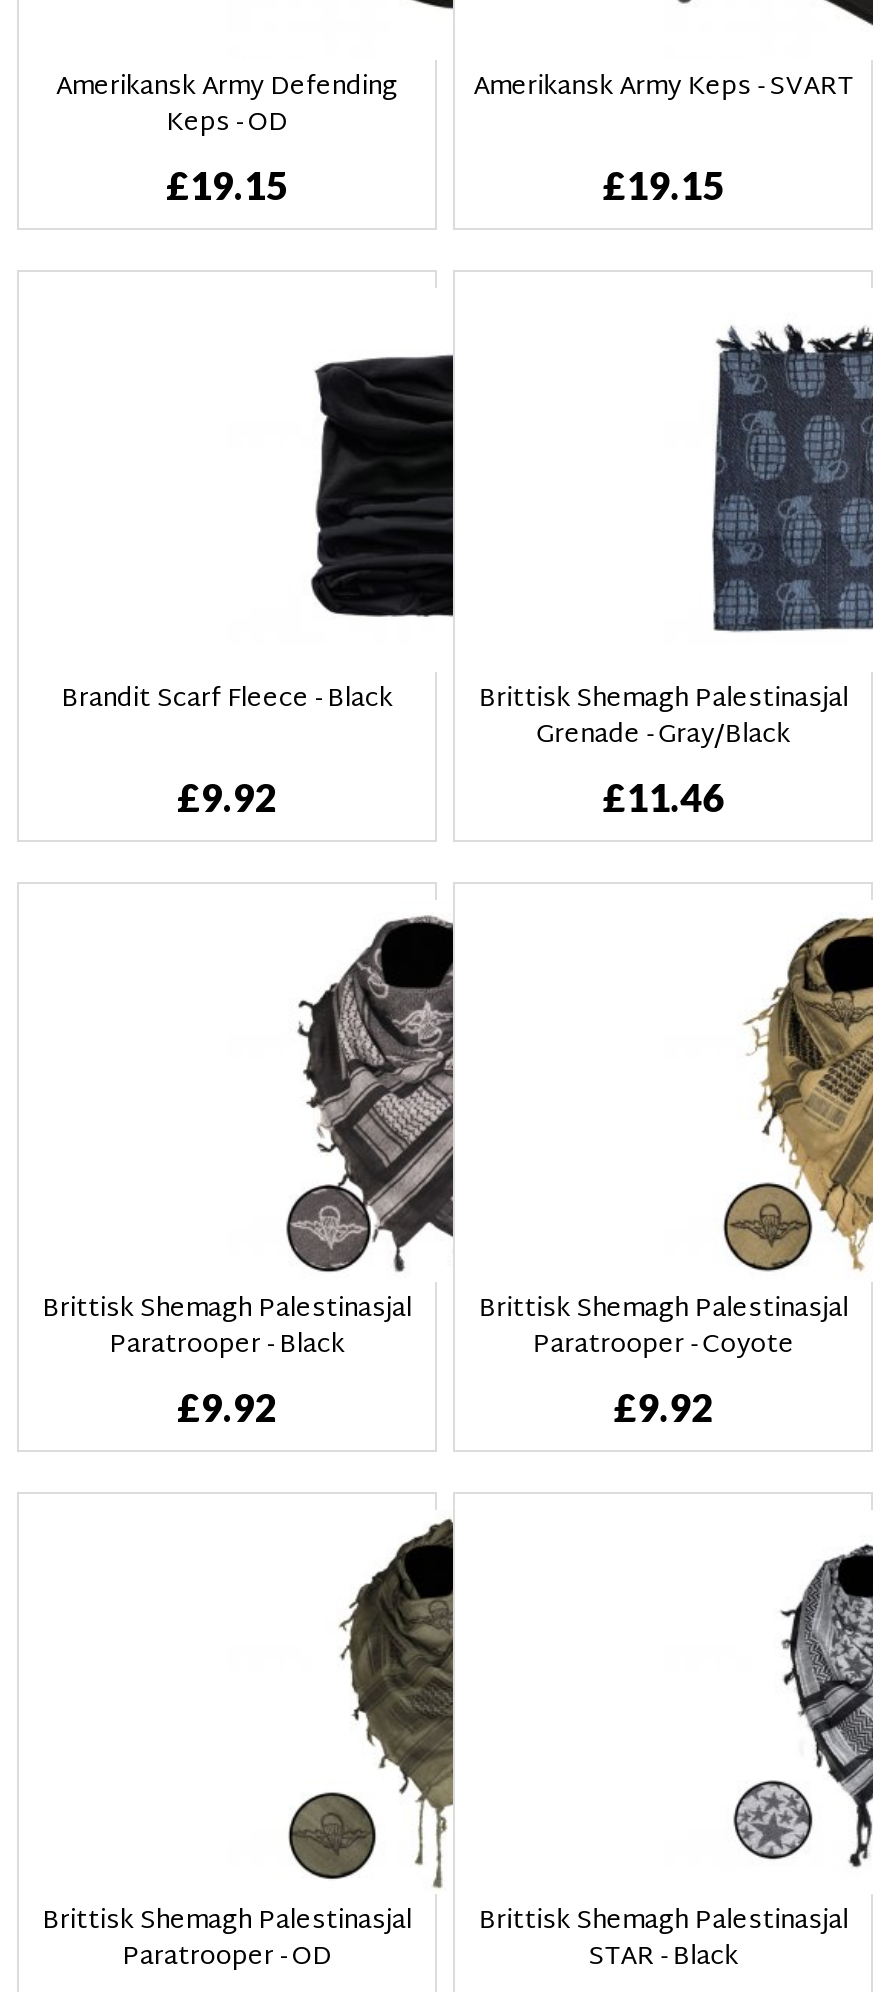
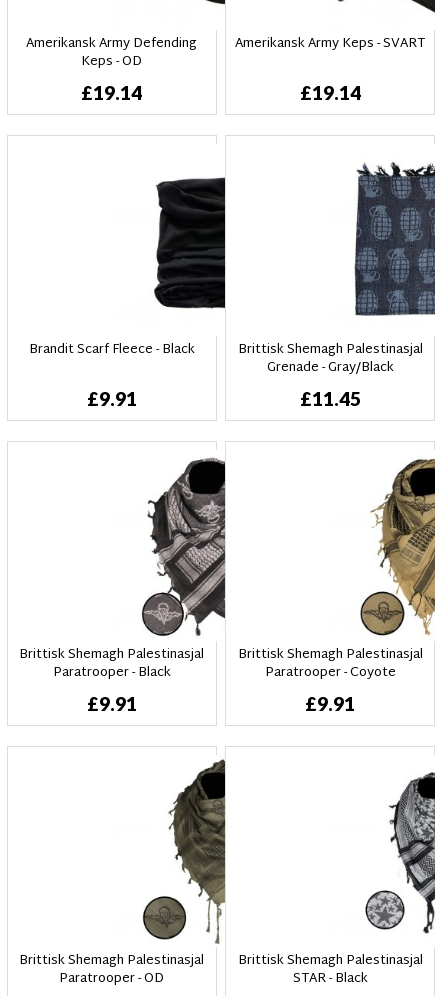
[166,162,288,208] £19.15 -> [81,81,142,104] £19.14
[602,162,724,208] £19.15 -> [300,81,361,104] £19.14
[177,773,277,819] £9.92 -> [87,387,137,410] £9.91
[602,773,724,819] £11.46 -> [300,387,361,410] £11.45
[177,1384,277,1430] £9.92 -> [87,692,137,715] £9.91
[613,1384,713,1430] £9.92 -> [305,692,355,715] £9.91

